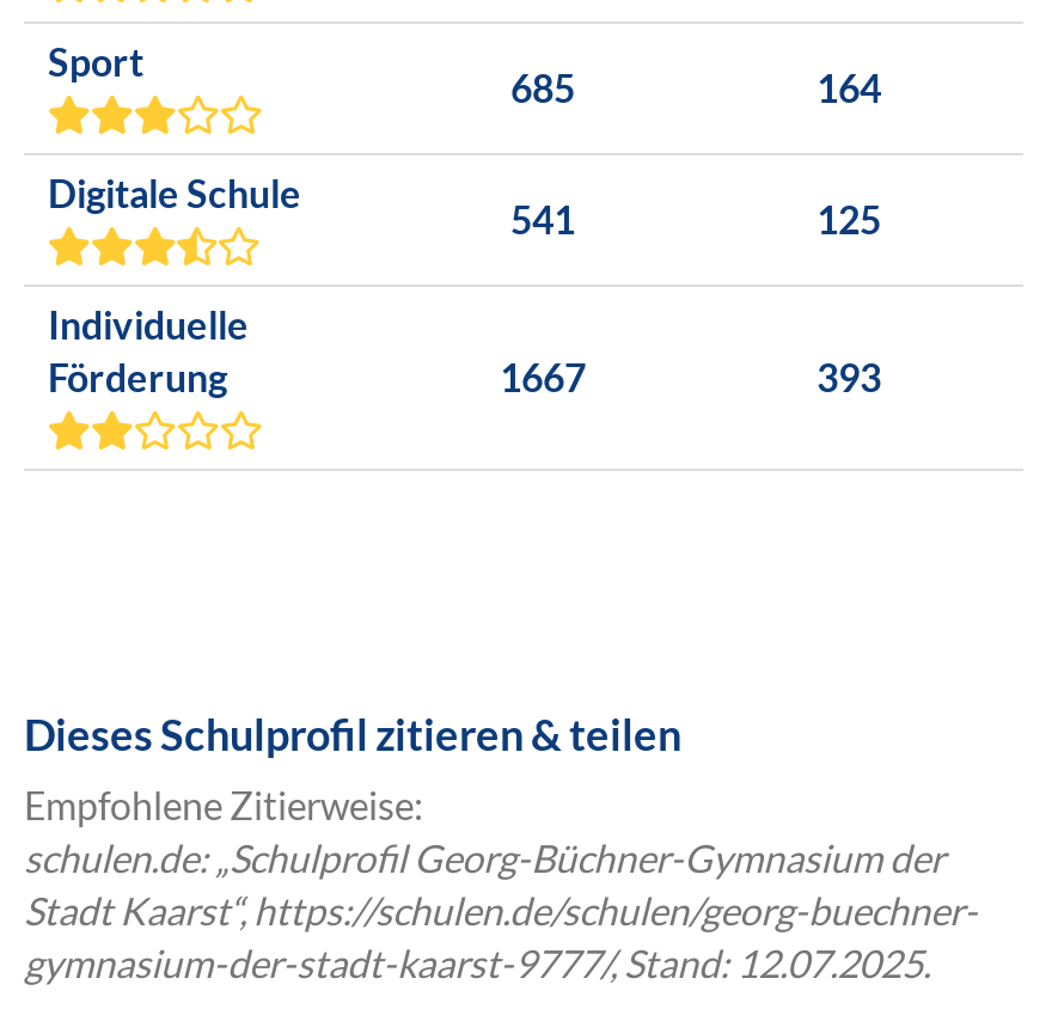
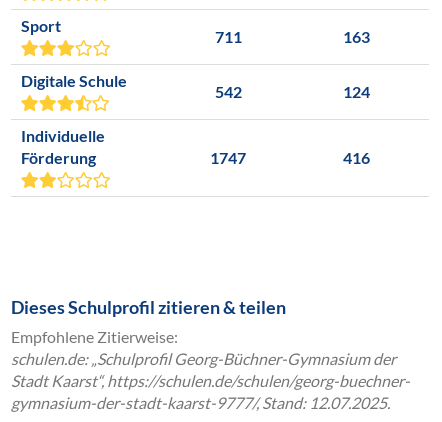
[510,65,575,110] 685 -> [214,27,241,46] 711
[817,65,881,110] 164 -> [342,27,369,46] 163
[510,196,575,241] 541 -> [214,82,241,101] 542
[817,196,881,241] 125 -> [342,82,369,101] 124
[500,354,586,399] 1667 -> [210,148,246,167] 1747
[817,354,881,399] 393 -> [342,148,369,167] 416

